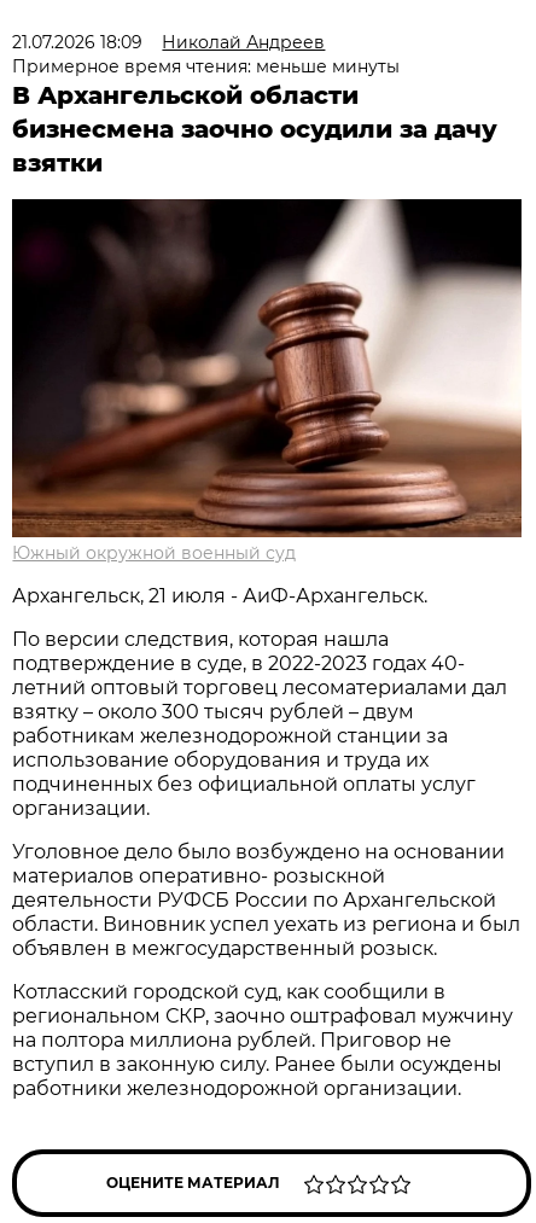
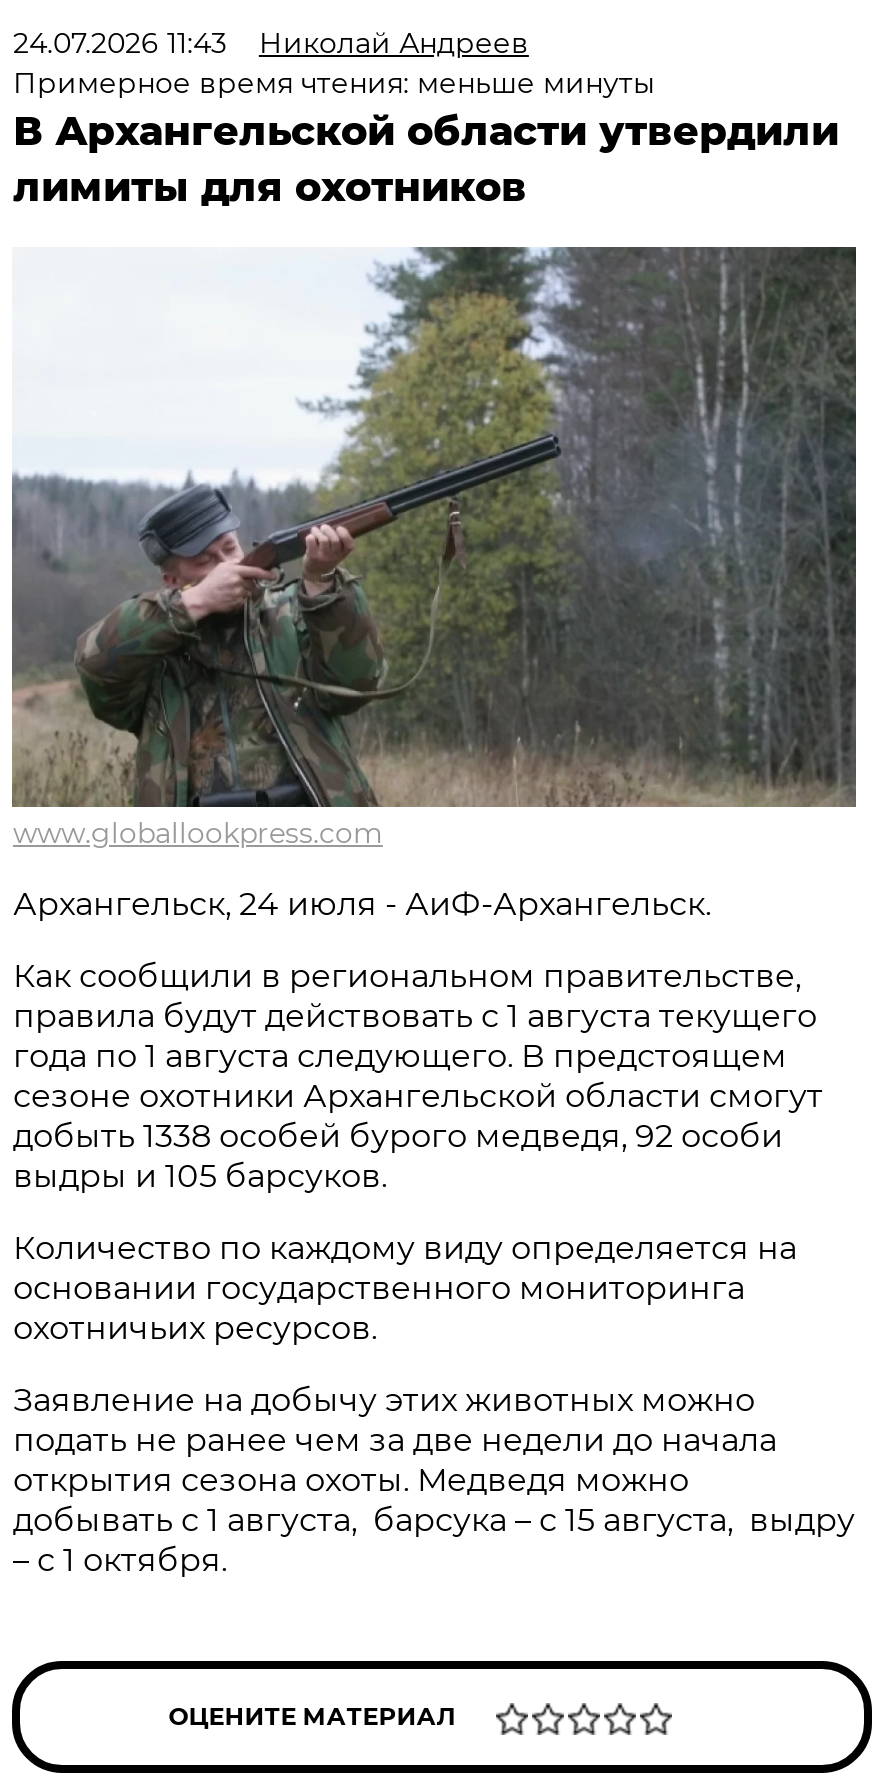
[13,31,325,53] 21.07.2026 18:09 Николай Андреев -> [13,25,529,61] 24.07.2026 11:43 Николай Андреев
[13,81,498,177] В Архангельской области | бизнесмена заочно осудили за дачу | взятки -> [13,107,839,211] В Архангельской области утвердили | лимиты для охотников
[11,249,523,564] [image] | Южный окружной военный суд -> [10,245,858,851] [image] | www.globallookpress.com
[13,584,428,607] Архангельск, 21 июля - АиФ-Архангельск. -> [13,885,711,923] Архангельск, 24 июля - АиФ-Архангельск.
[13,628,508,820] По версии следствия, которая нашла | подтверждение в суде, в 2022-2023 годах 40- | летний оптовый торговец лесоматериалами дал | взятку – около 300 тысяч рублей – двум | работникам железнодорожной станции за | использование оборудования и труда их | подчиненных без официальной оплаты услуг | организации. -> [13,957,823,1195] Как сообщили в региональном правительстве, | правила будут действовать с 1 августа текущего | года по 1 августа следующего. В предстоящем | сезоне охотники Архангельской области смогут | добыть 1338 особей бурого медведя, 92 особи | выдры и 105 барсуков.
[13,840,521,960] Уголовное дело было возбуждено на основании | материалов оперативно- розыскной | деятельности РУФСБ России по Архангельской | области. Виновник успел уехать из региона и был | объявлен в межгосударственный розыск. -> [13,1229,797,1347] Количество по каждому виду определяется на | основании государственного мониторинга | охотничьих ресурсов.
[13,980,514,1100] Котласский городской суд, как сообщили в | региональном СКР, заочно оштрафовал мужчину | на полтора миллиона рублей. Приговор не | вступил в законную силу. Ранее были осуждены | работники железнодорожной организации. -> [13,1381,855,1579] Заявление на добычу этих животных можно | подать не ранее чем за две недели до начала | открытия сезона охоты. Медведя можно | добывать с 1 августа, барсука – с 15 августа, выдру | – с 1 октября.

